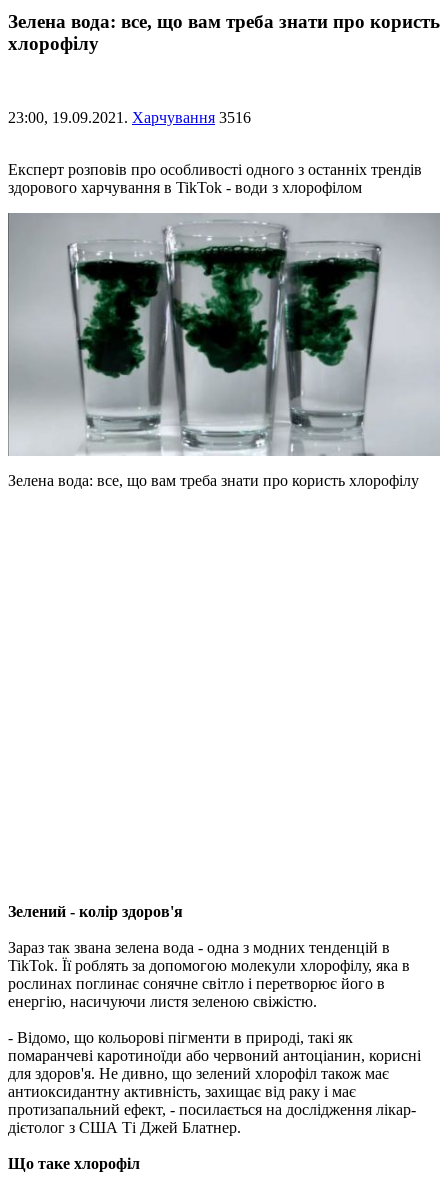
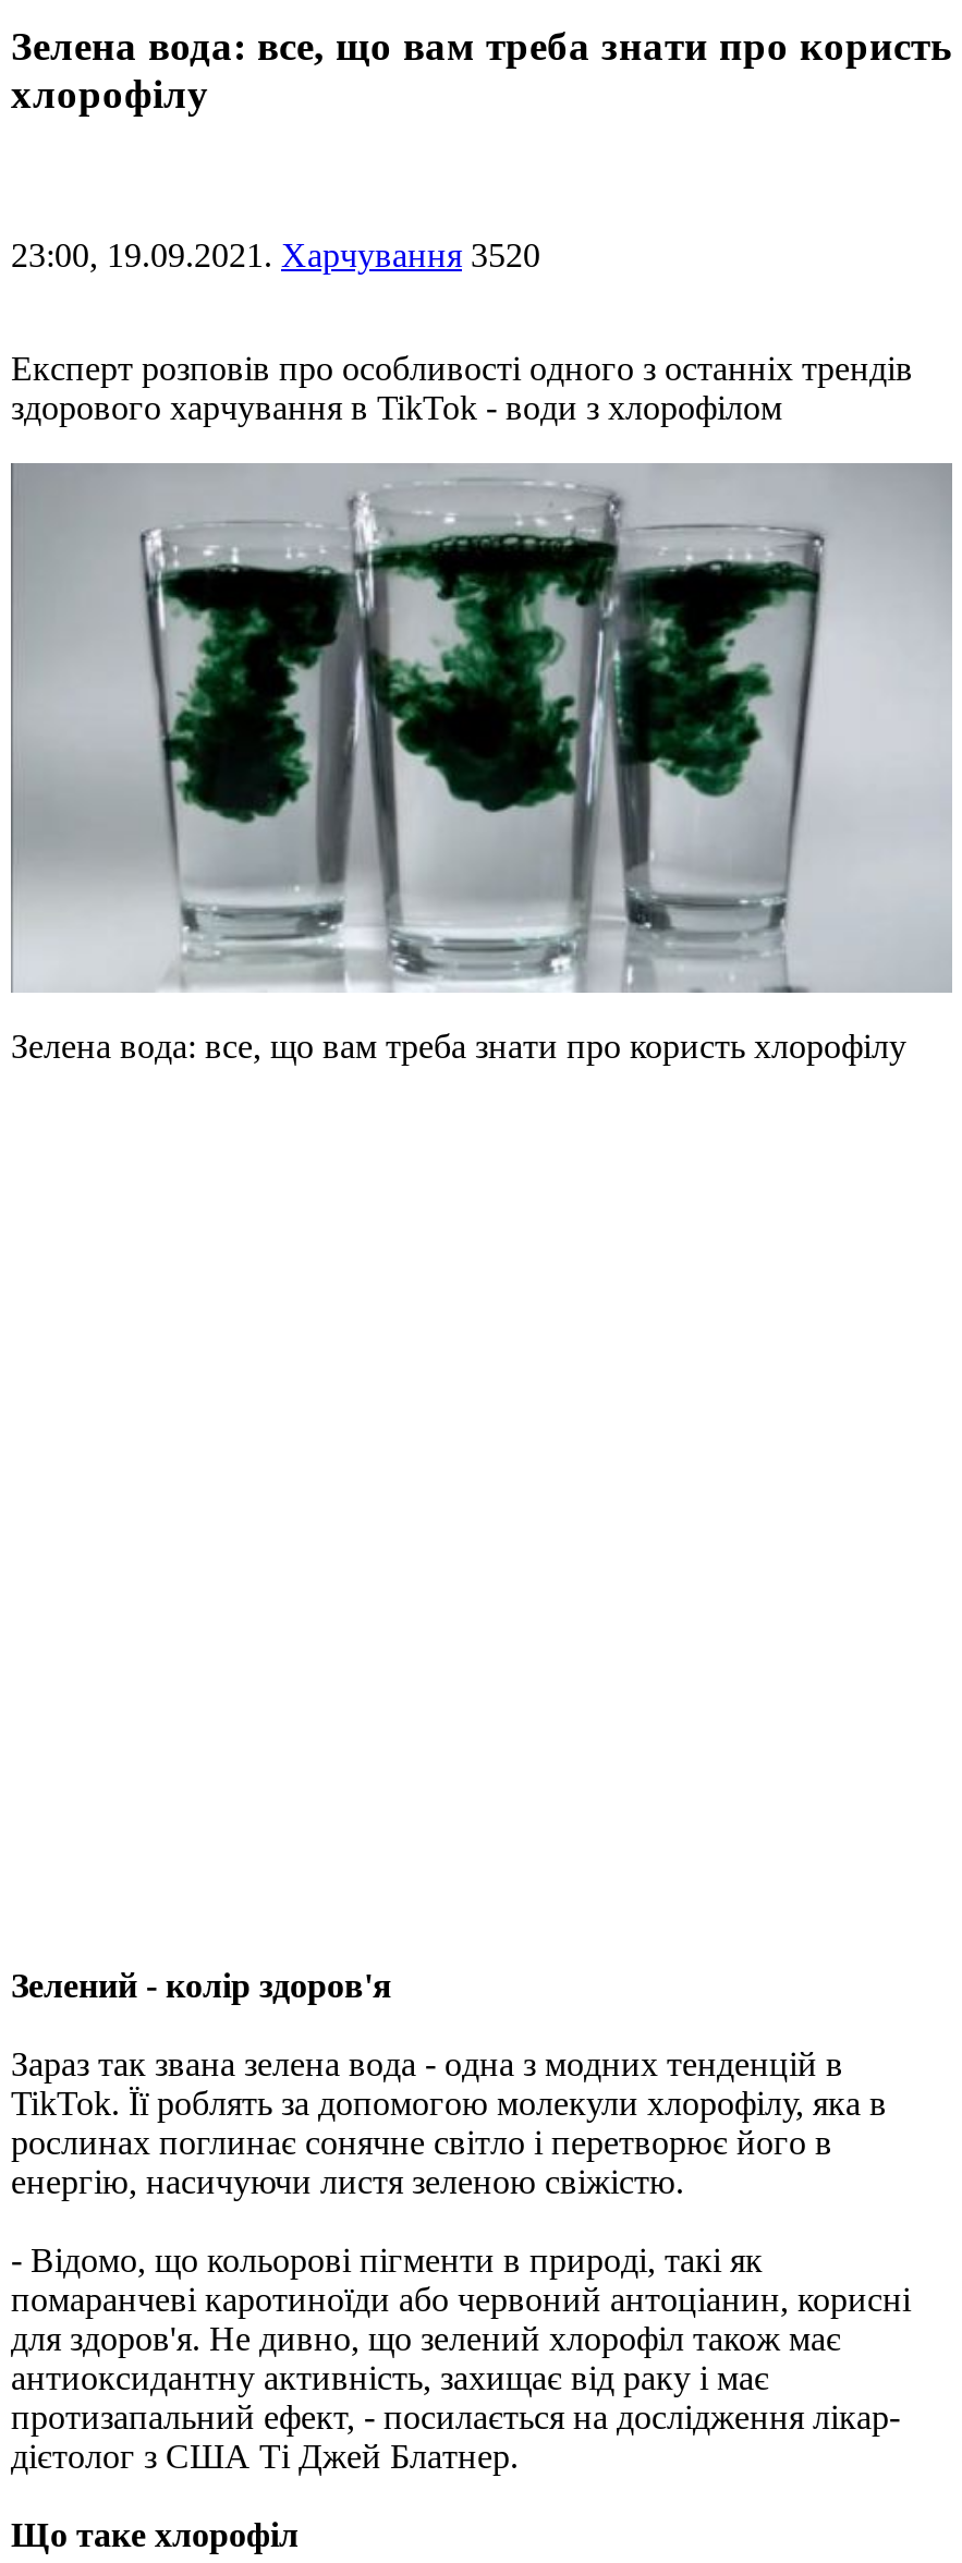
[8,109,251,126] 23:00, 19.09.2021. Харчування 3516 -> [11,237,540,274] 23:00, 19.09.2021. Харчування 3520

